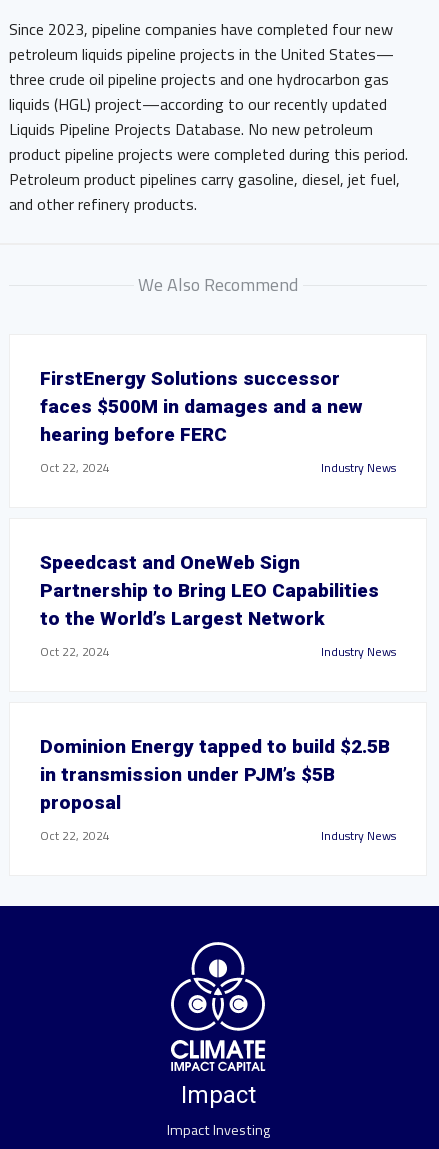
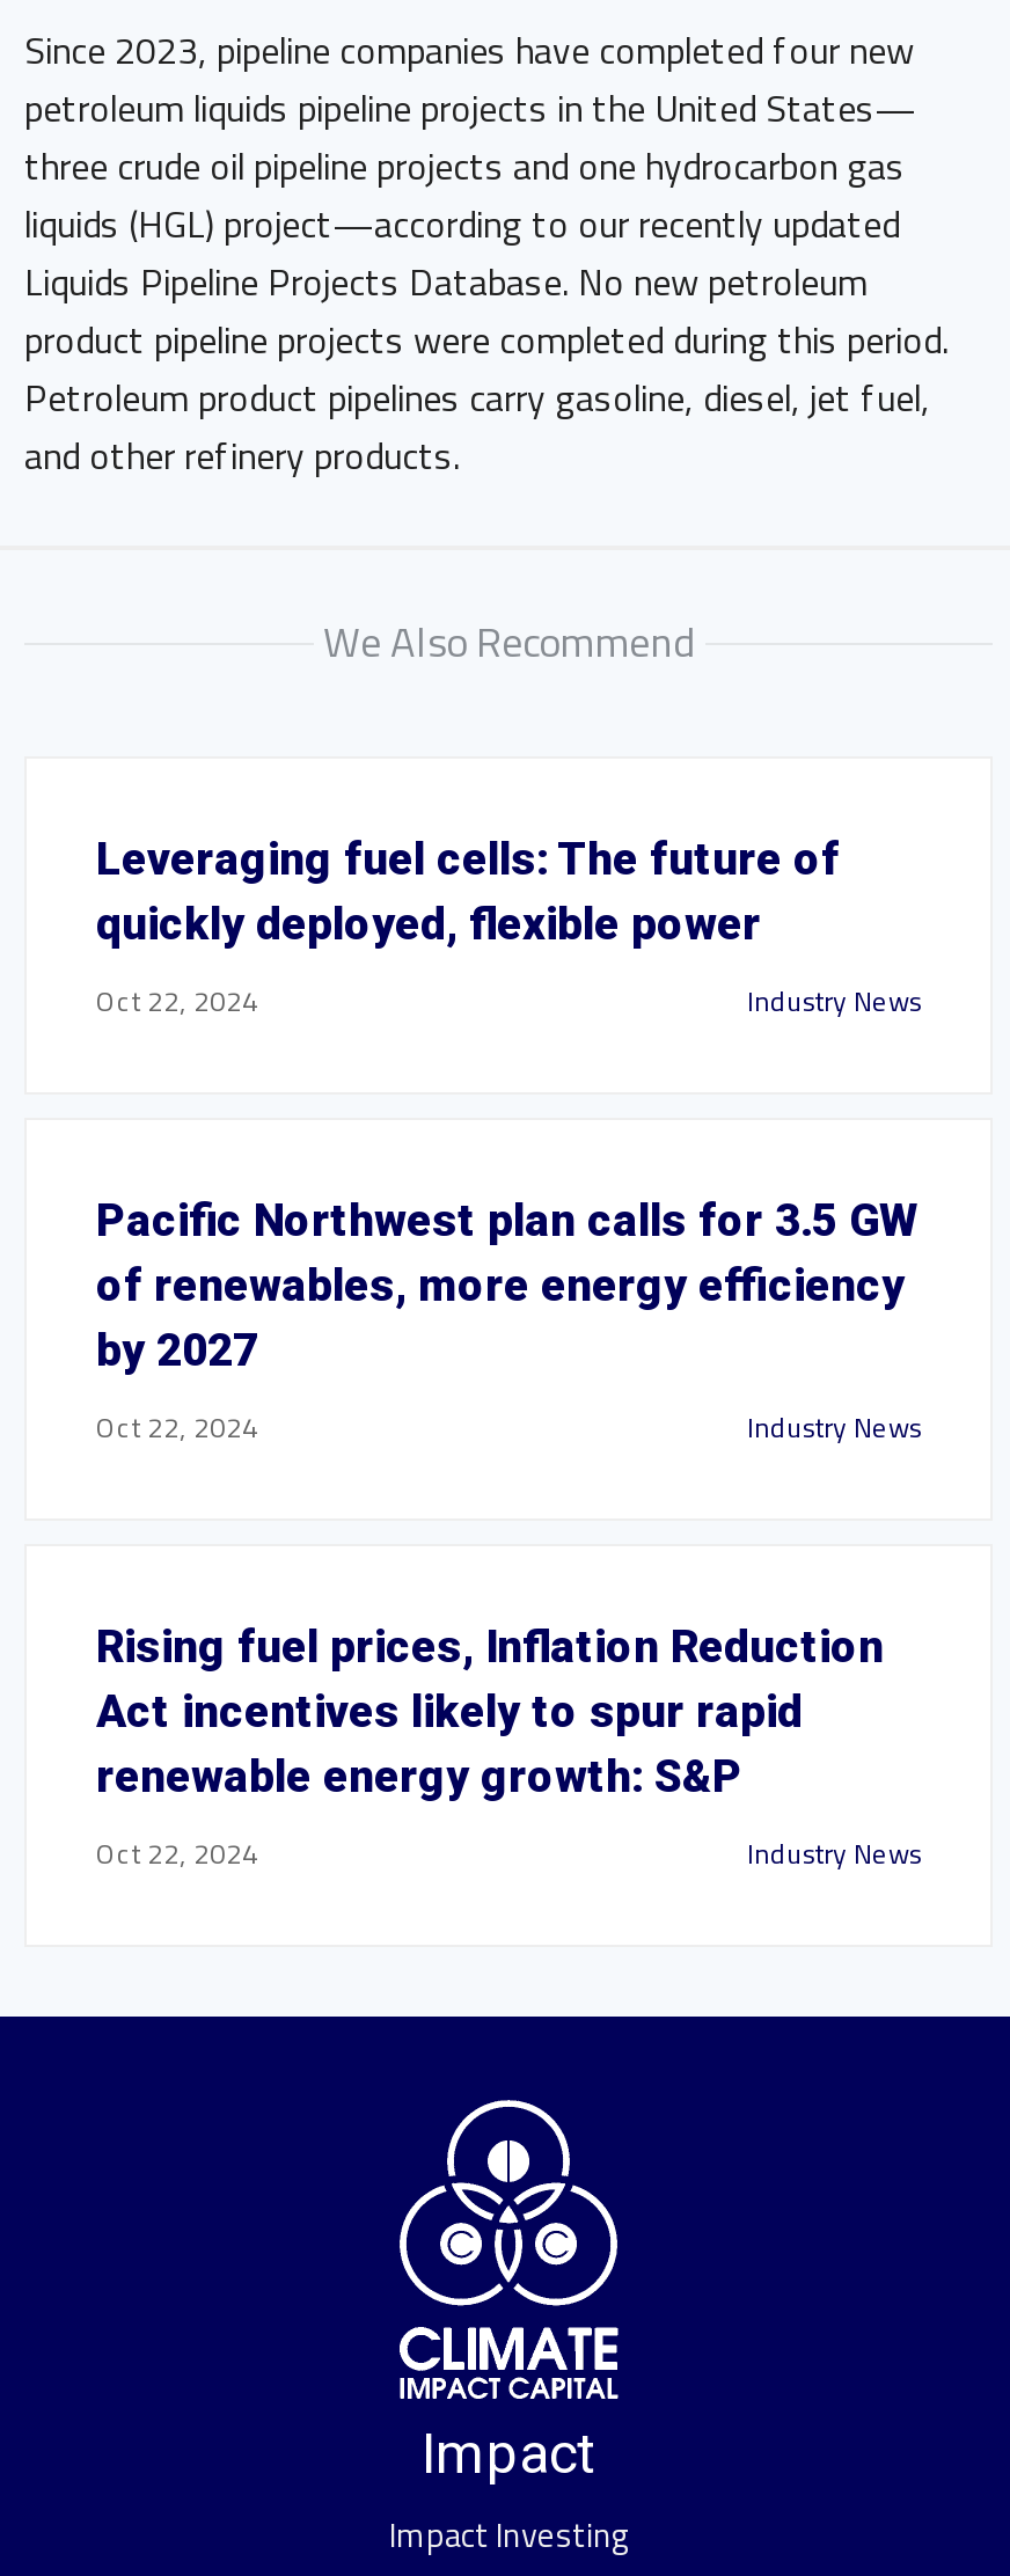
[40,367,363,446] FirstEnergy Solutions successor | faces $500M in damages and a new | hearing before FERC -> [96,833,840,951] Leveraging fuel cells: The future of | quickly deployed, flexible power
[40,551,379,630] Speedcast and OneWeb Sign | Partnership to Bring LEO Capabilities | to the World’s Largest Network -> [96,1194,918,1377] Pacific Northwest plan calls for 3.5 GW | of renewables, more energy efficiency | by 2027
[40,735,390,814] Dominion Energy tapped to build $2.5B | in transmission under PJM’s $5B | proposal -> [96,1620,884,1803] Rising fuel prices, Inflation Reduction | Act incentives likely to spur rapid | renewable energy growth: S&P

